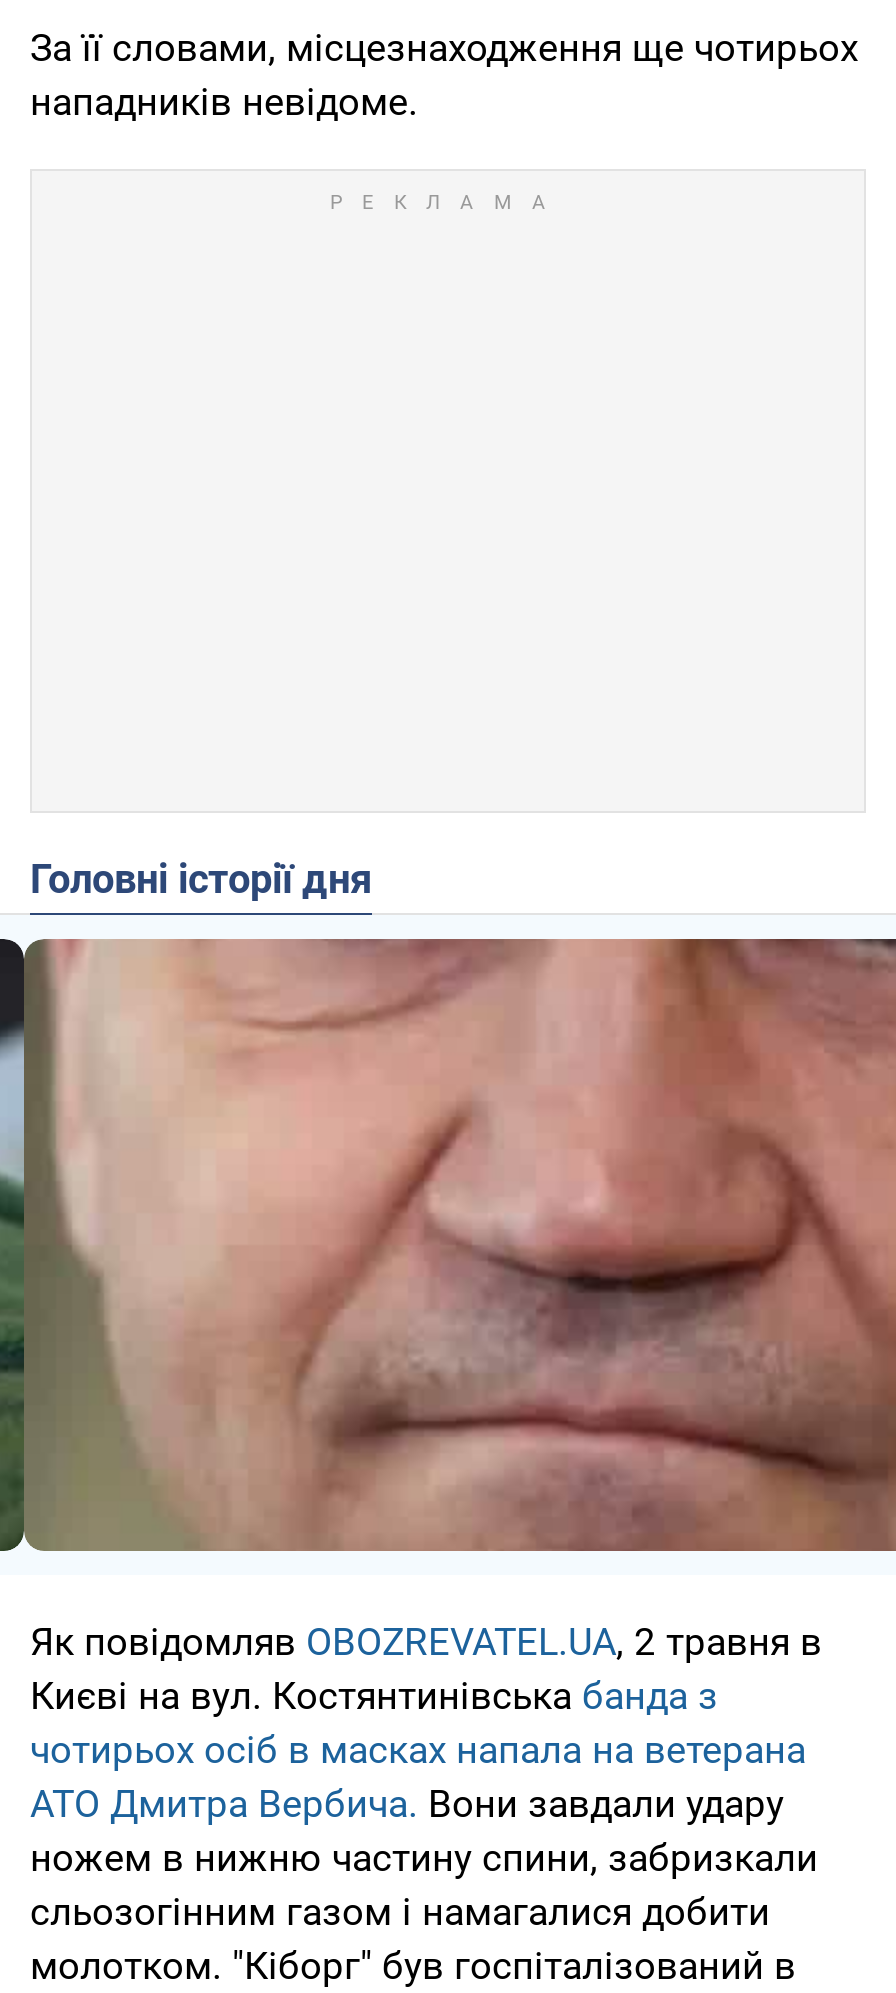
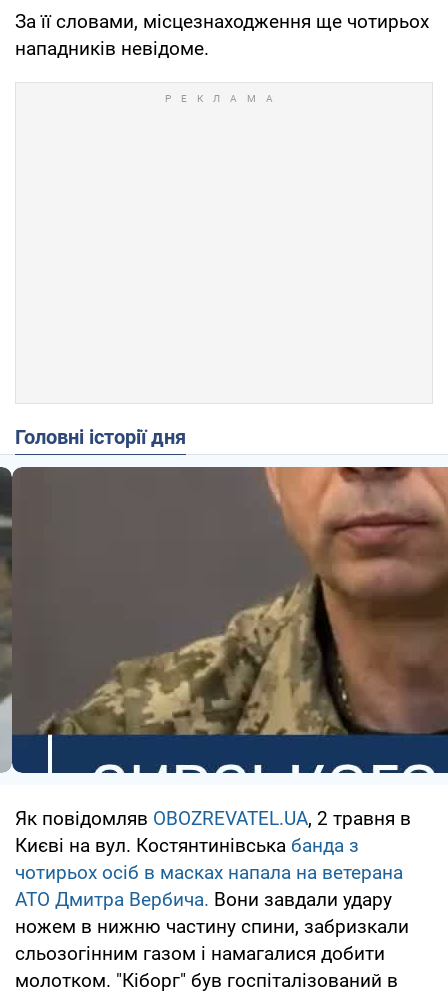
[6,937,890,1553] [image] -> [3,466,445,774] [image]

